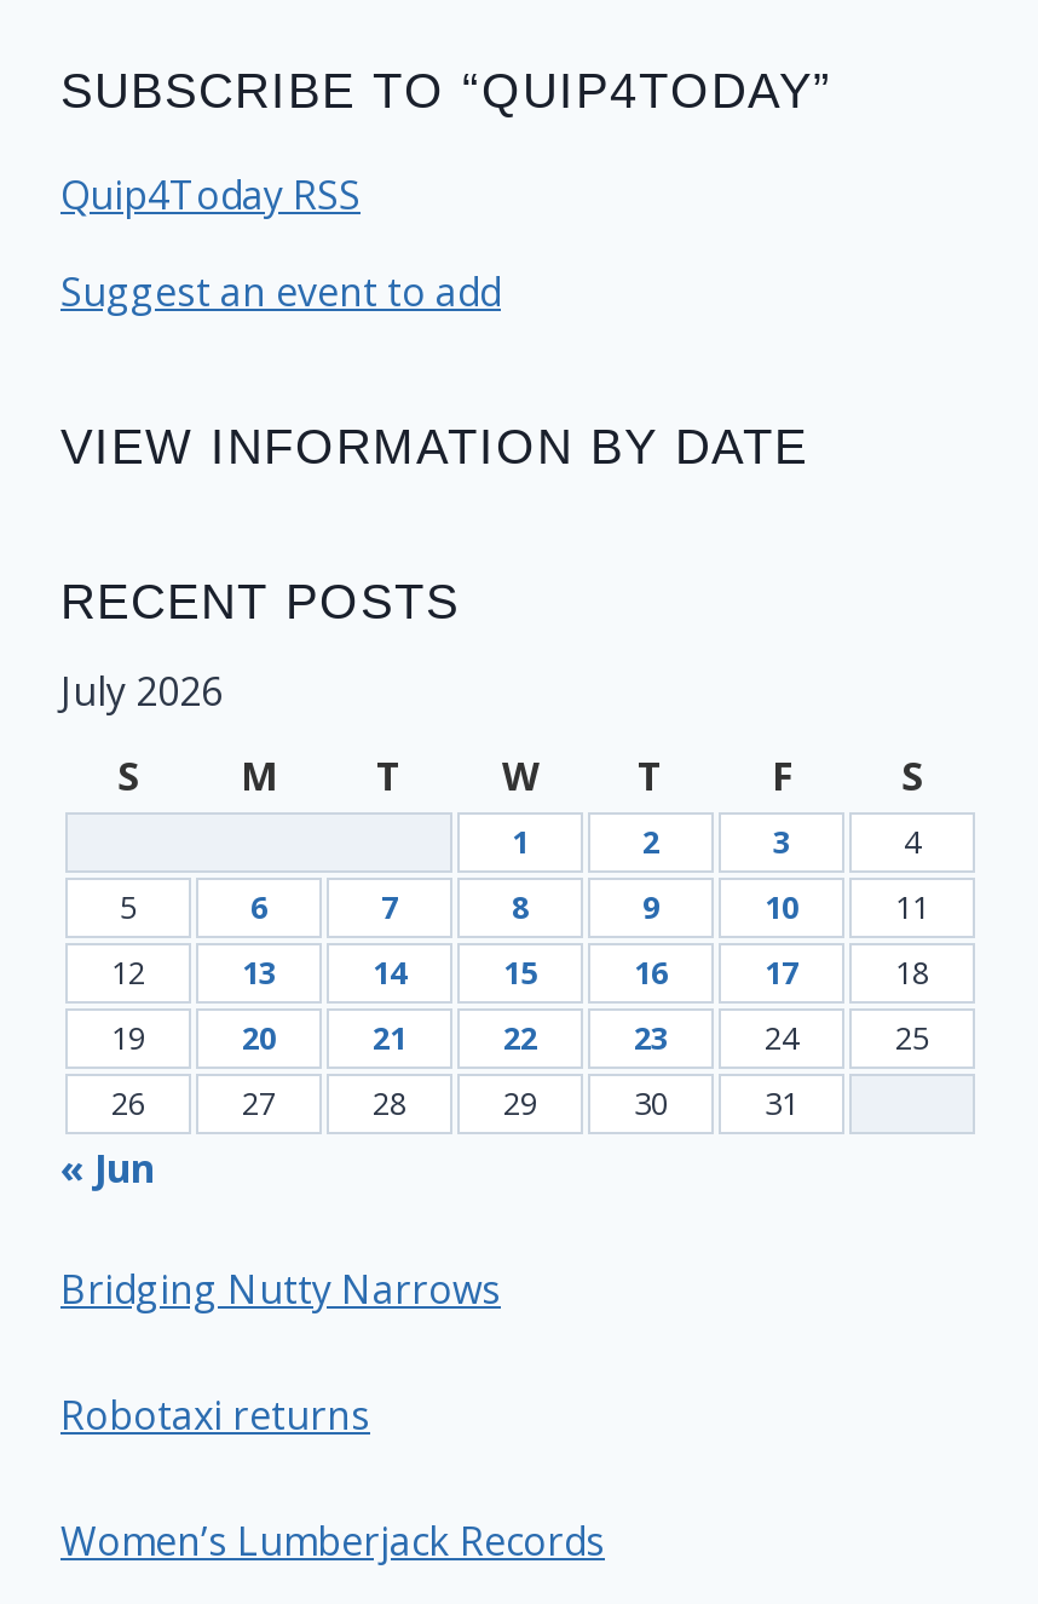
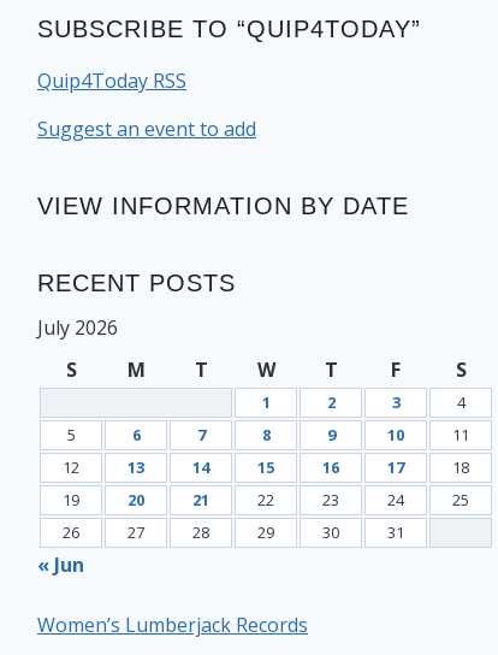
[60,1262,501,1441] Bridging Nutty Narrows | Robotaxi returns -> none

